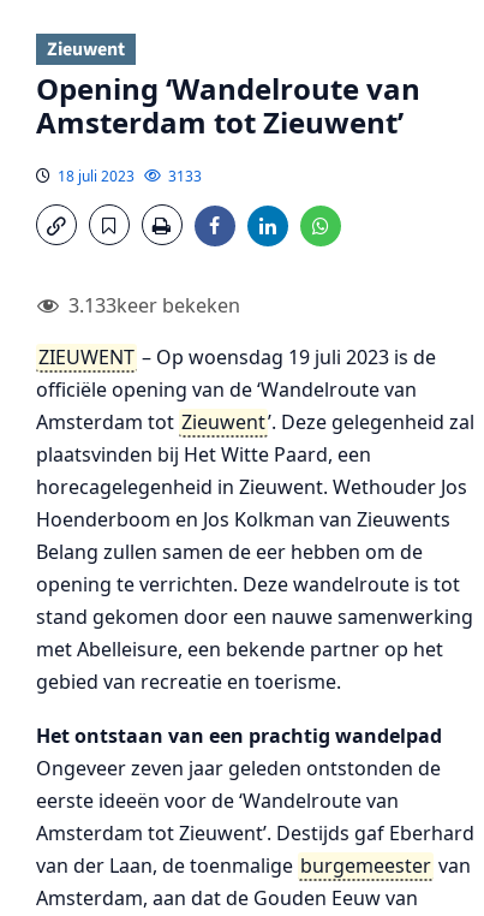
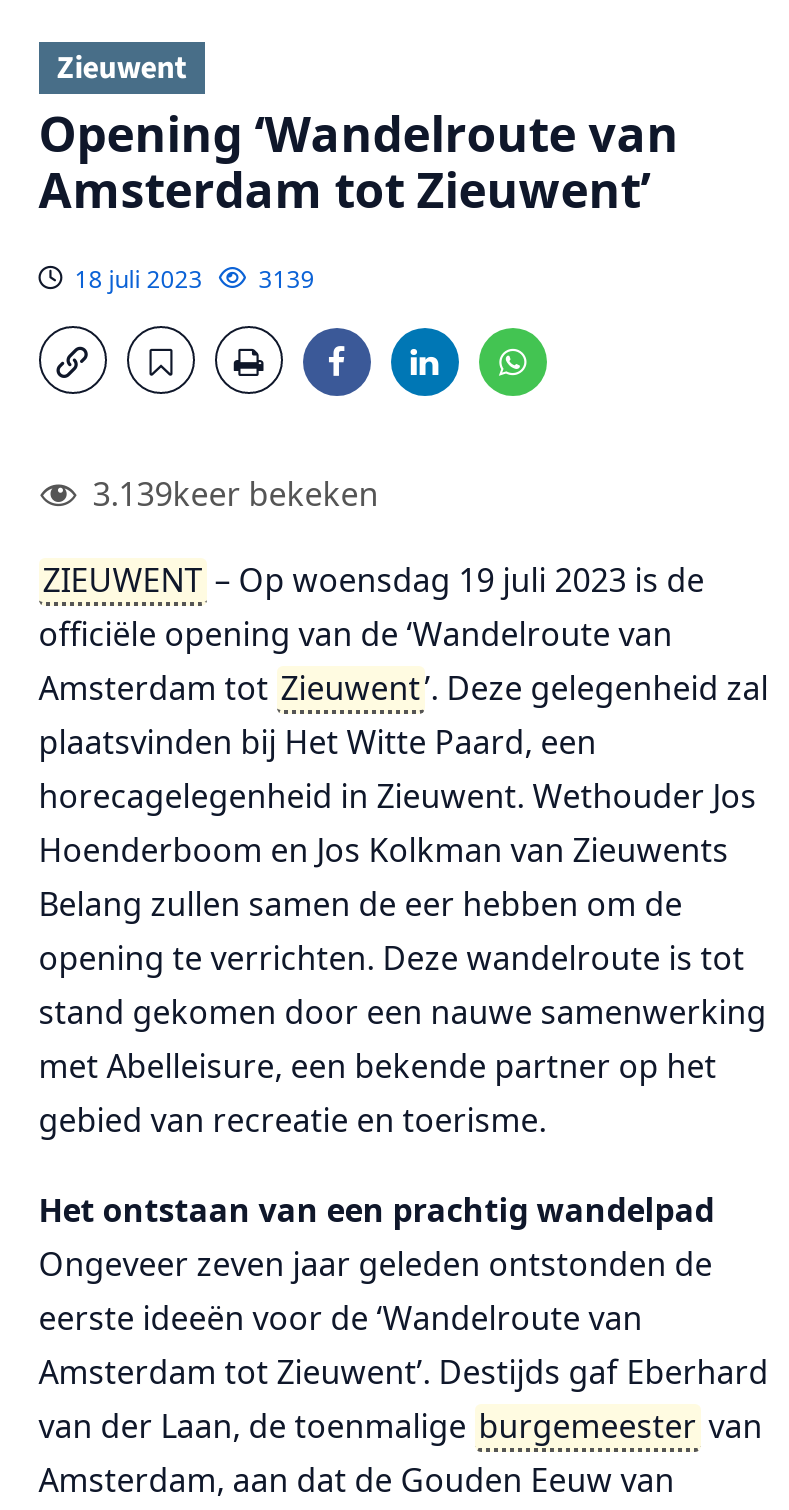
[57,166,201,186] 18 juli 2023 3133 -> [74,262,314,296] 18 juli 2023 3139
[68,292,240,319] 3.133keer bekeken -> [92,472,378,516] 3.139keer bekeken

